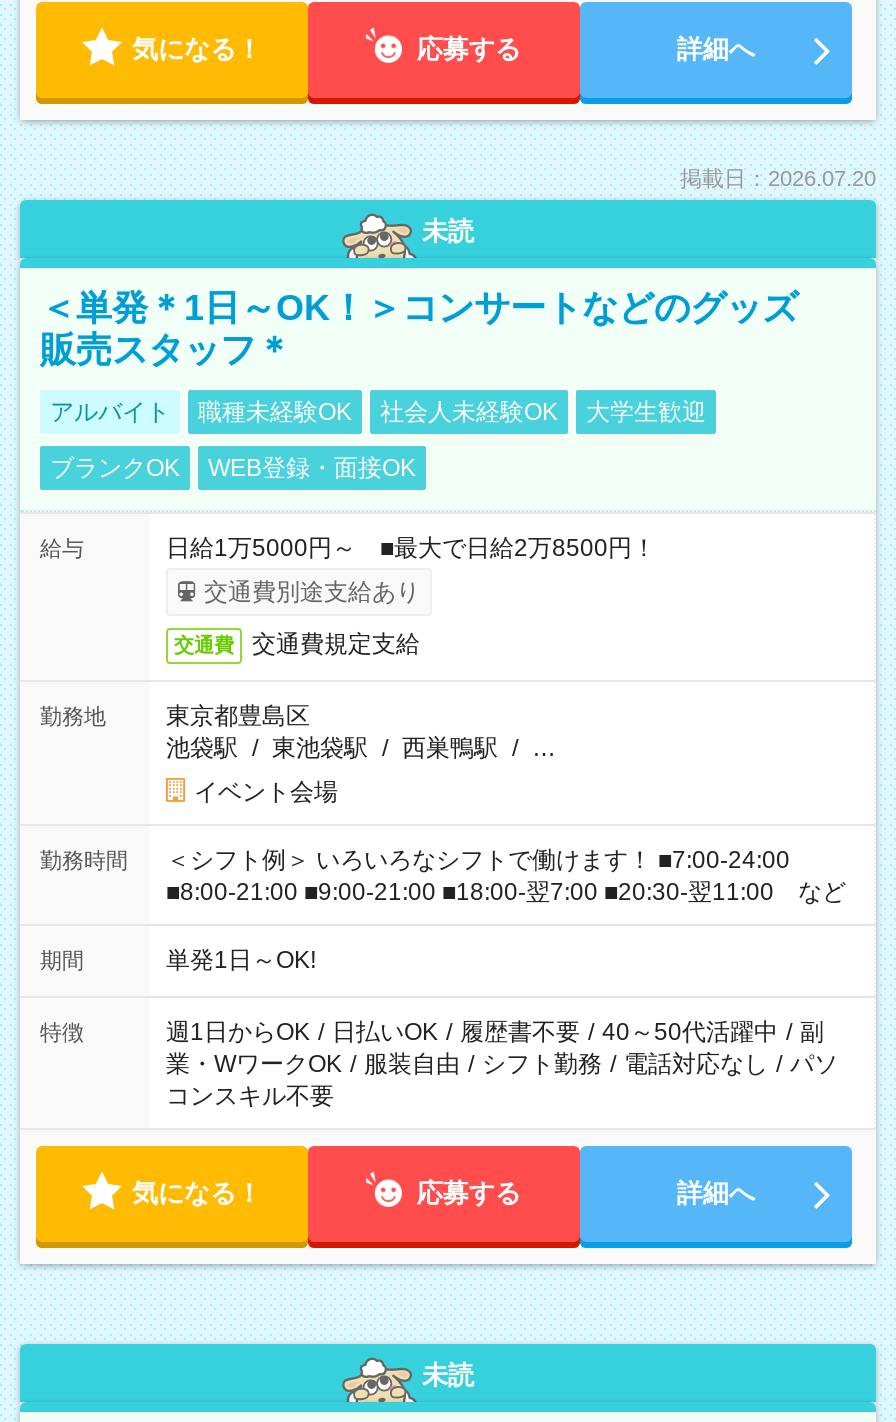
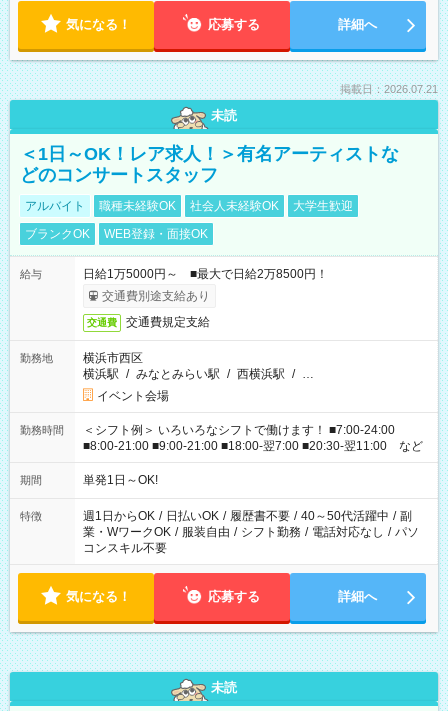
[680,166,876,190] 掲載日：2026.07.20 -> [340,83,438,95] 掲載日：2026.07.21
[40,288,798,370] ＜単発＊1日～OK！＞コンサートなどのグッズ | 販売スタッフ＊ -> [20,144,399,185] ＜1日～OK！レア求人！＞有名アーティストな | どのコンサートスタッフ
[166,702,556,762] 東京都豊島区 | 池袋駅 / 東池袋駅 / 西巣鴨駅 / … -> [83,351,314,381] 横浜市西区 | 横浜駅 / みなとみらい駅 / 西横浜駅 / …

